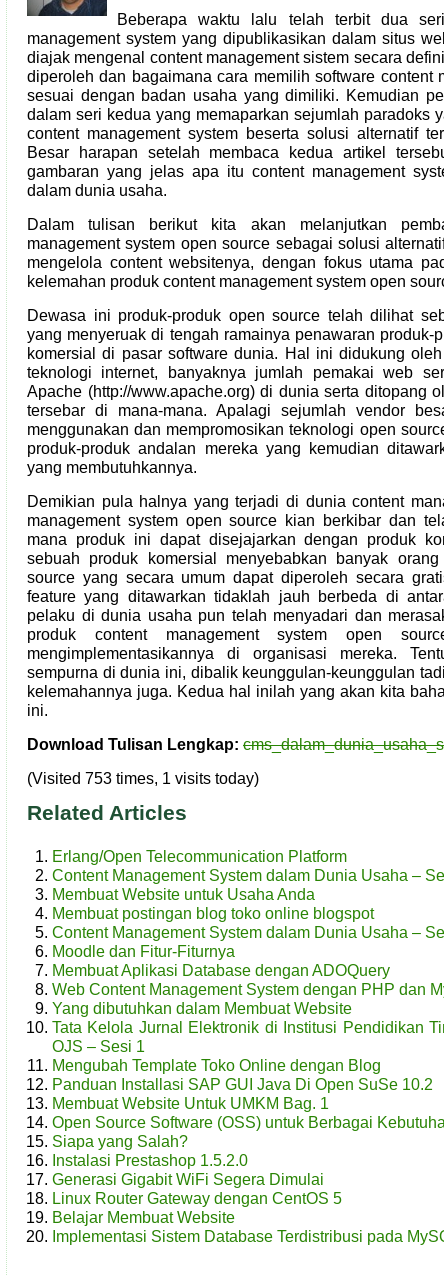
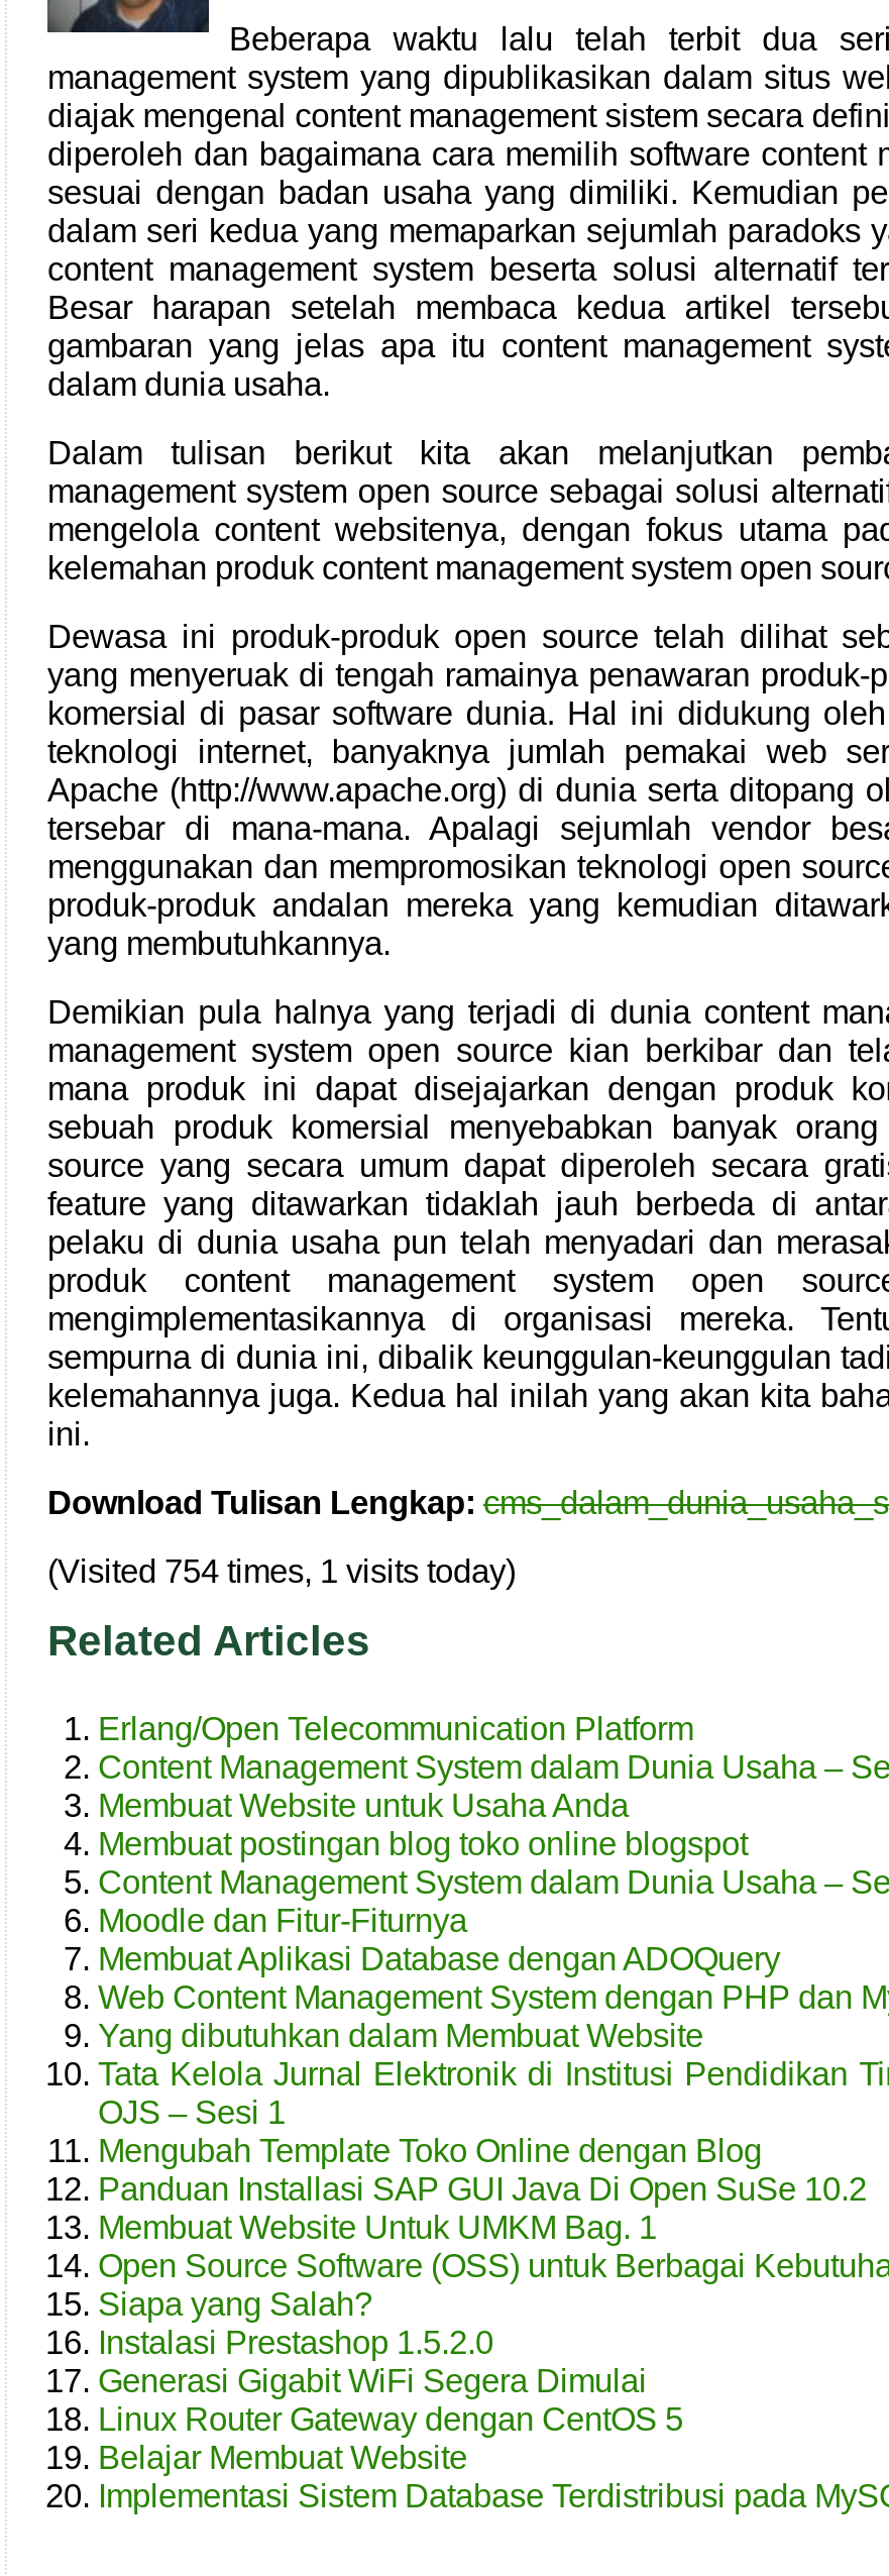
[27,769,259,787] (Visited 753 times, 1 visits today) -> [47,1552,516,1589] (Visited 754 times, 1 visits today)

